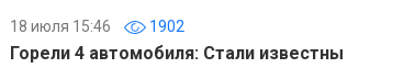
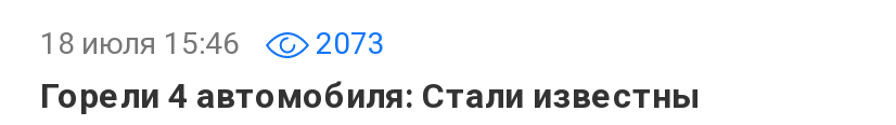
[10,18,184,35] 18 июля 15:46 1902 -> [40,26,385,60] 18 июля 15:46 2073

